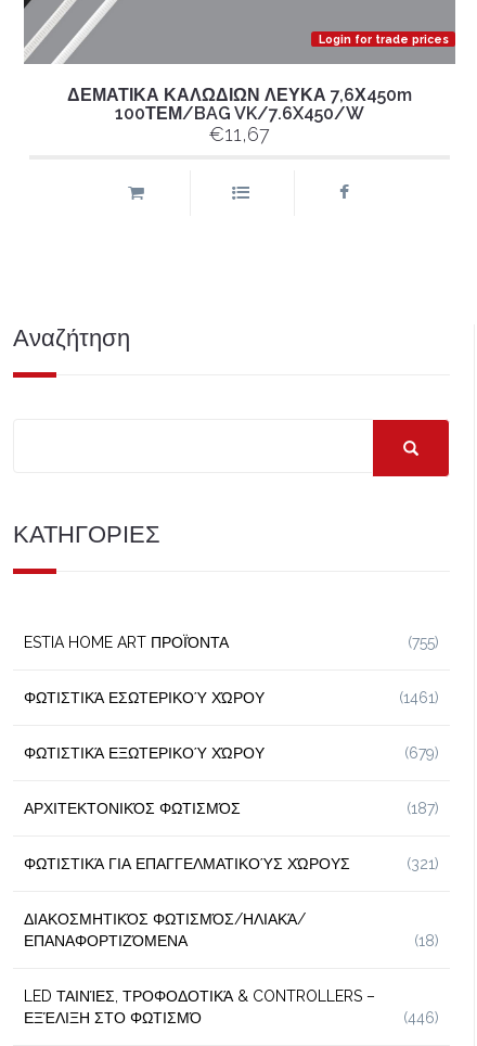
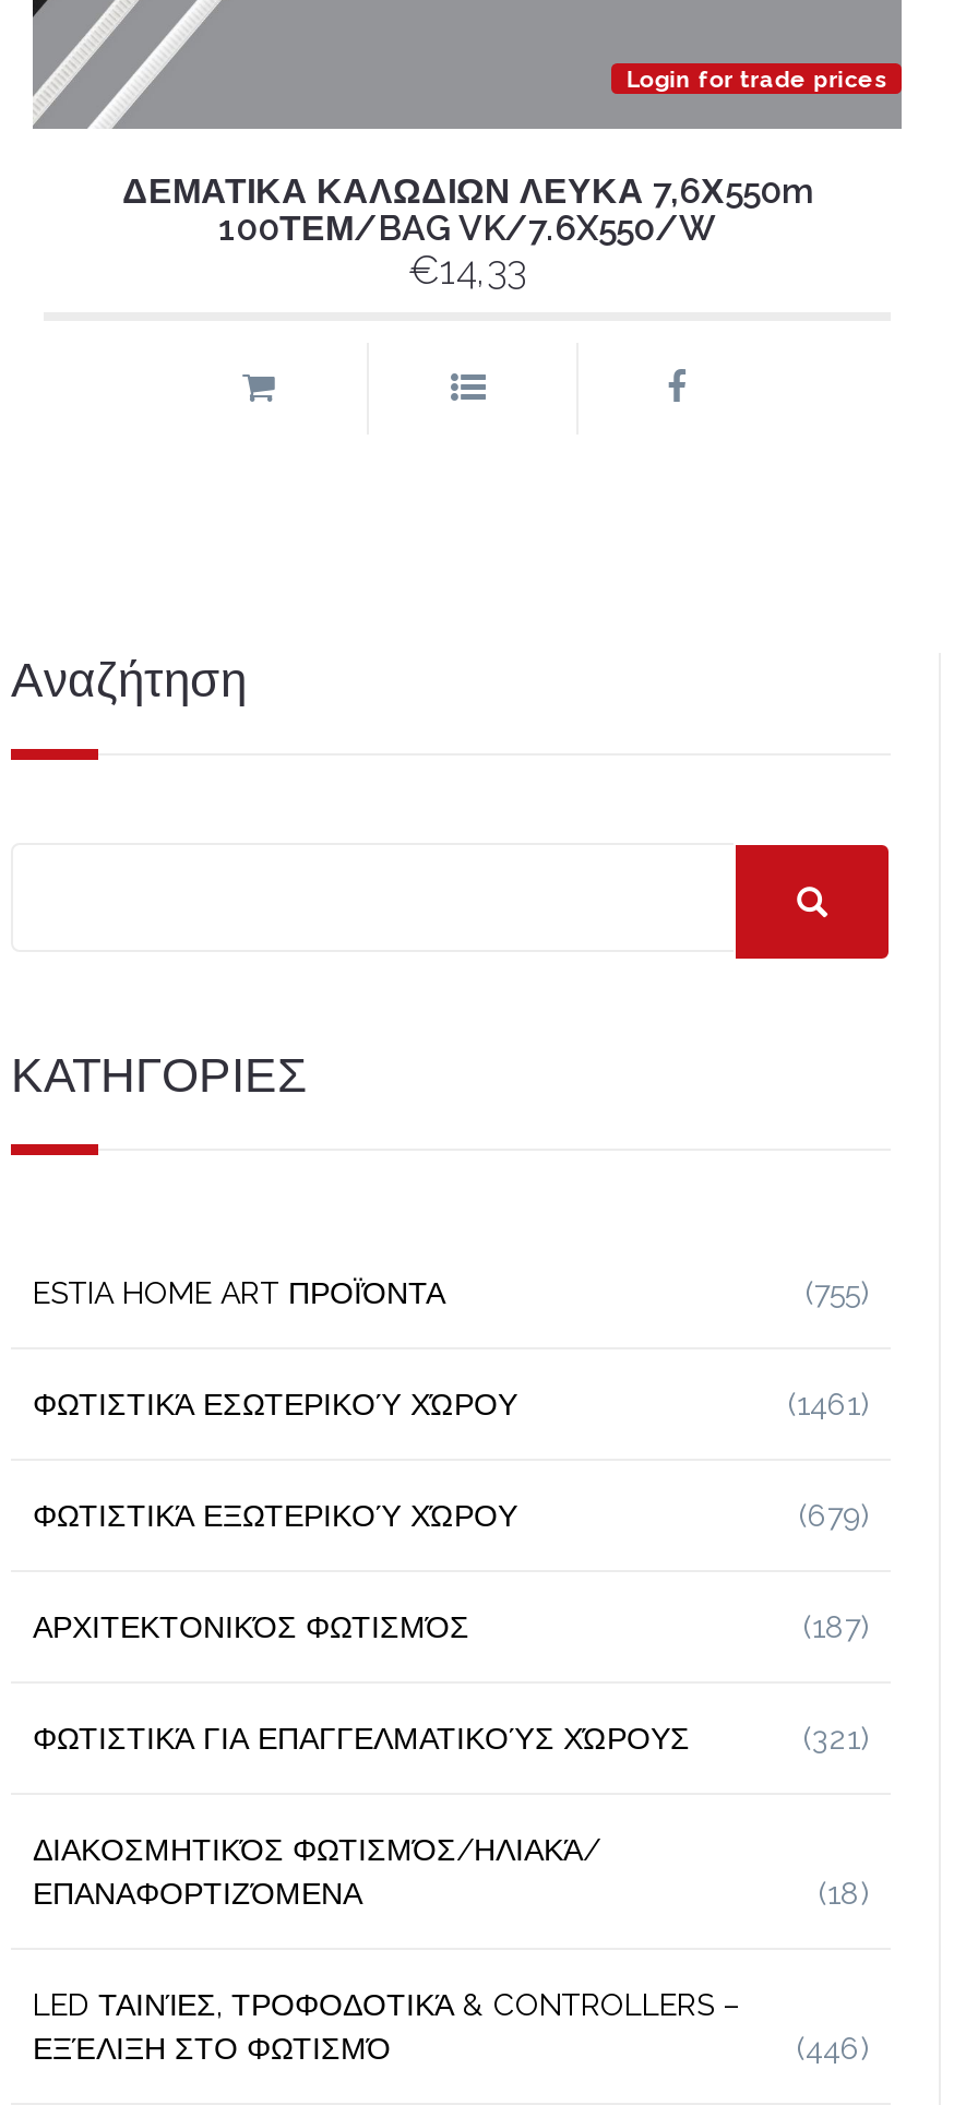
[67,84,412,105] ΔΕΜΑΤΙΚΑ ΚΑΛΩΔΙΩΝ ΛΕΥΚΑ 7,6Χ450m -> [122,170,812,211] ΔΕΜΑΤΙΚΑ ΚΑΛΩΔΙΩΝ ΛΕΥΚΑ 7,6Χ550m
[115,103,364,123] 100ΤΕΜ/BAG VK/7.6X450/W -> [218,207,716,248] 100ΤΕΜ/BAG VK/7.6X550/W
[209,122,270,145] €11,67 -> [408,246,526,292] €14,33

